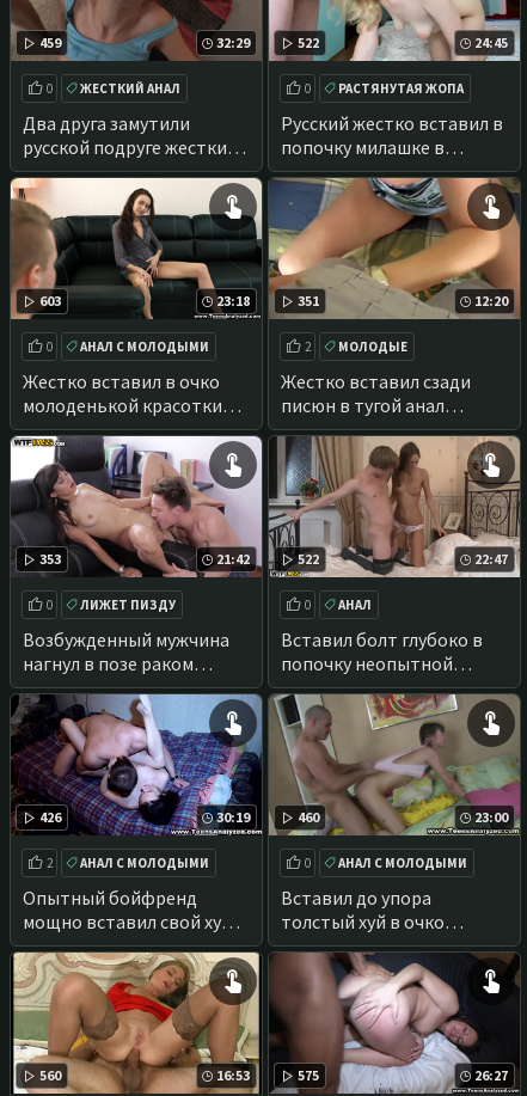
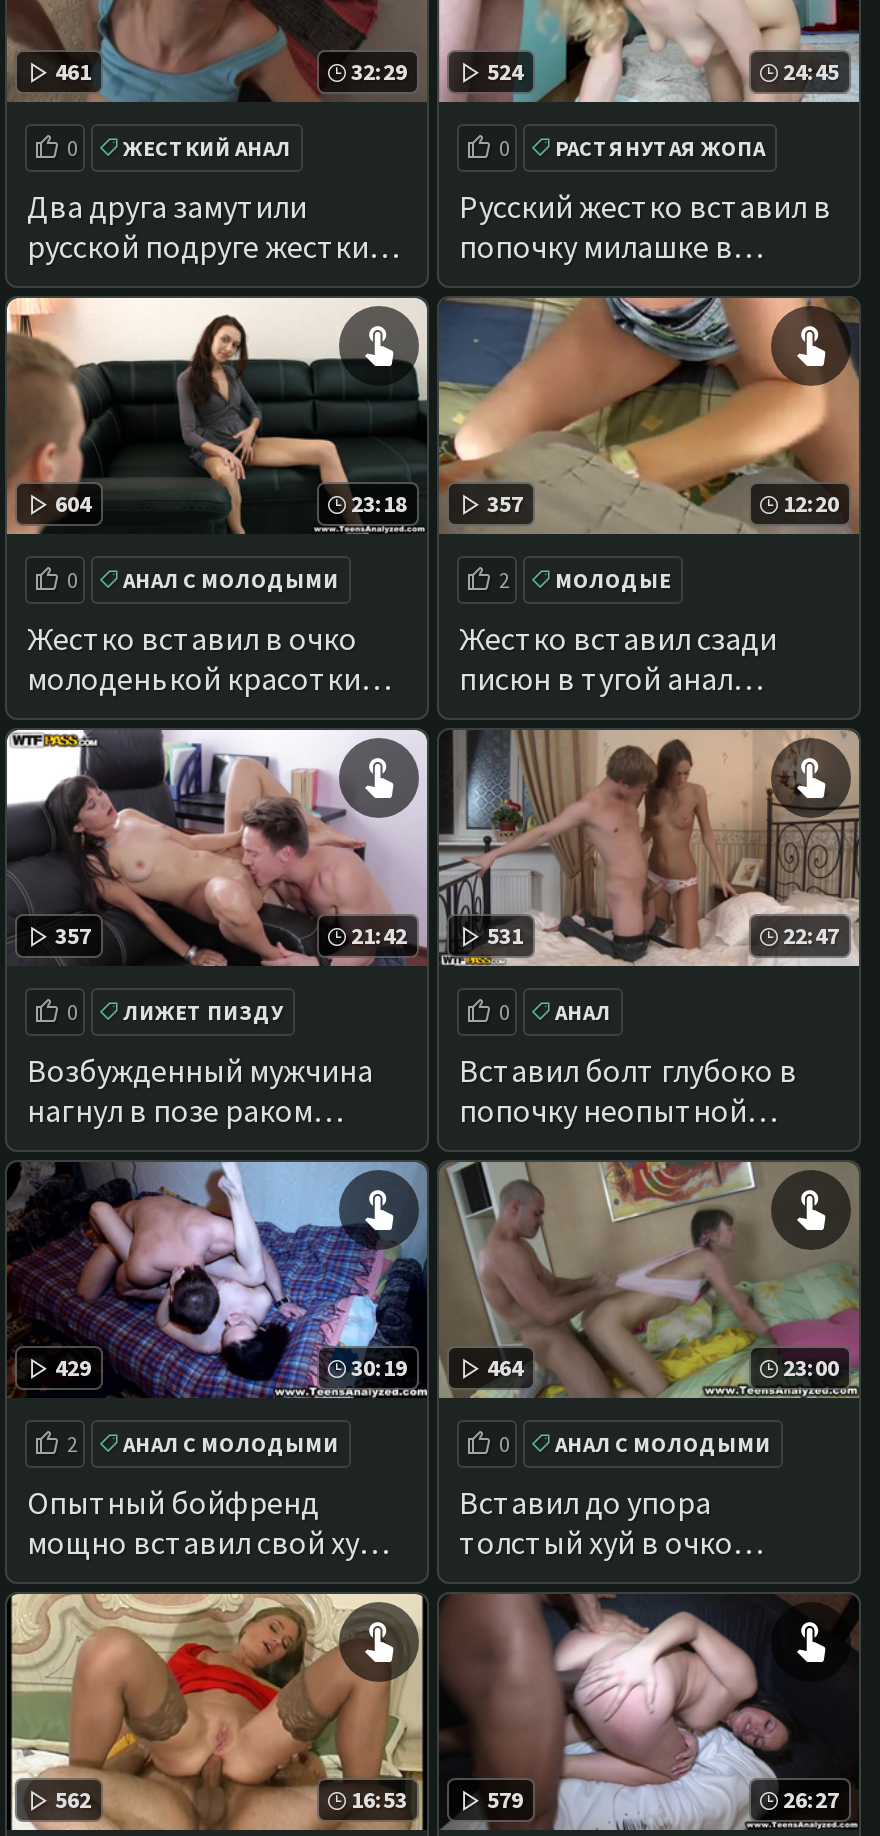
[39,33,61,51] 459 -> [55,56,91,86] 461
[298,33,319,51] 522 -> [487,56,523,86] 524
[39,292,61,309] 603 -> [55,488,91,518] 604
[298,292,319,309] 351 -> [487,488,523,518] 357
[39,550,61,568] 353 -> [55,920,91,950] 357
[298,550,319,568] 522 -> [487,920,523,950] 531
[39,808,61,826] 426 -> [55,1352,91,1382] 429
[298,808,319,826] 460 -> [487,1352,523,1382] 464
[39,1066,61,1084] 560 -> [55,1784,91,1814] 562
[298,1066,319,1084] 575 -> [487,1784,523,1814] 579

